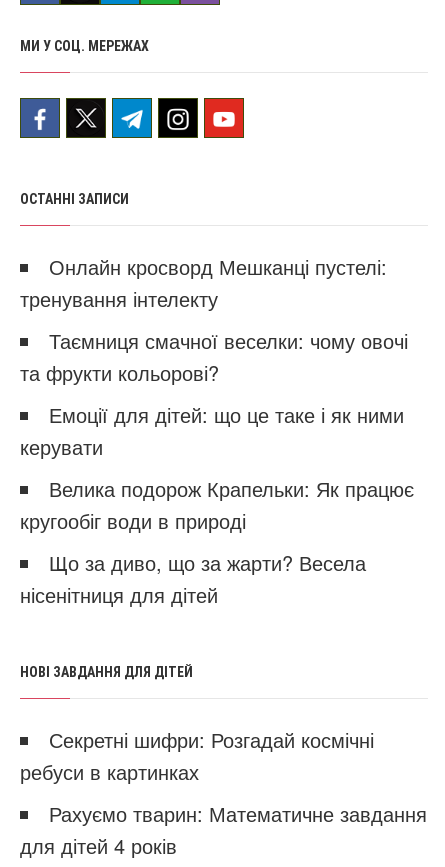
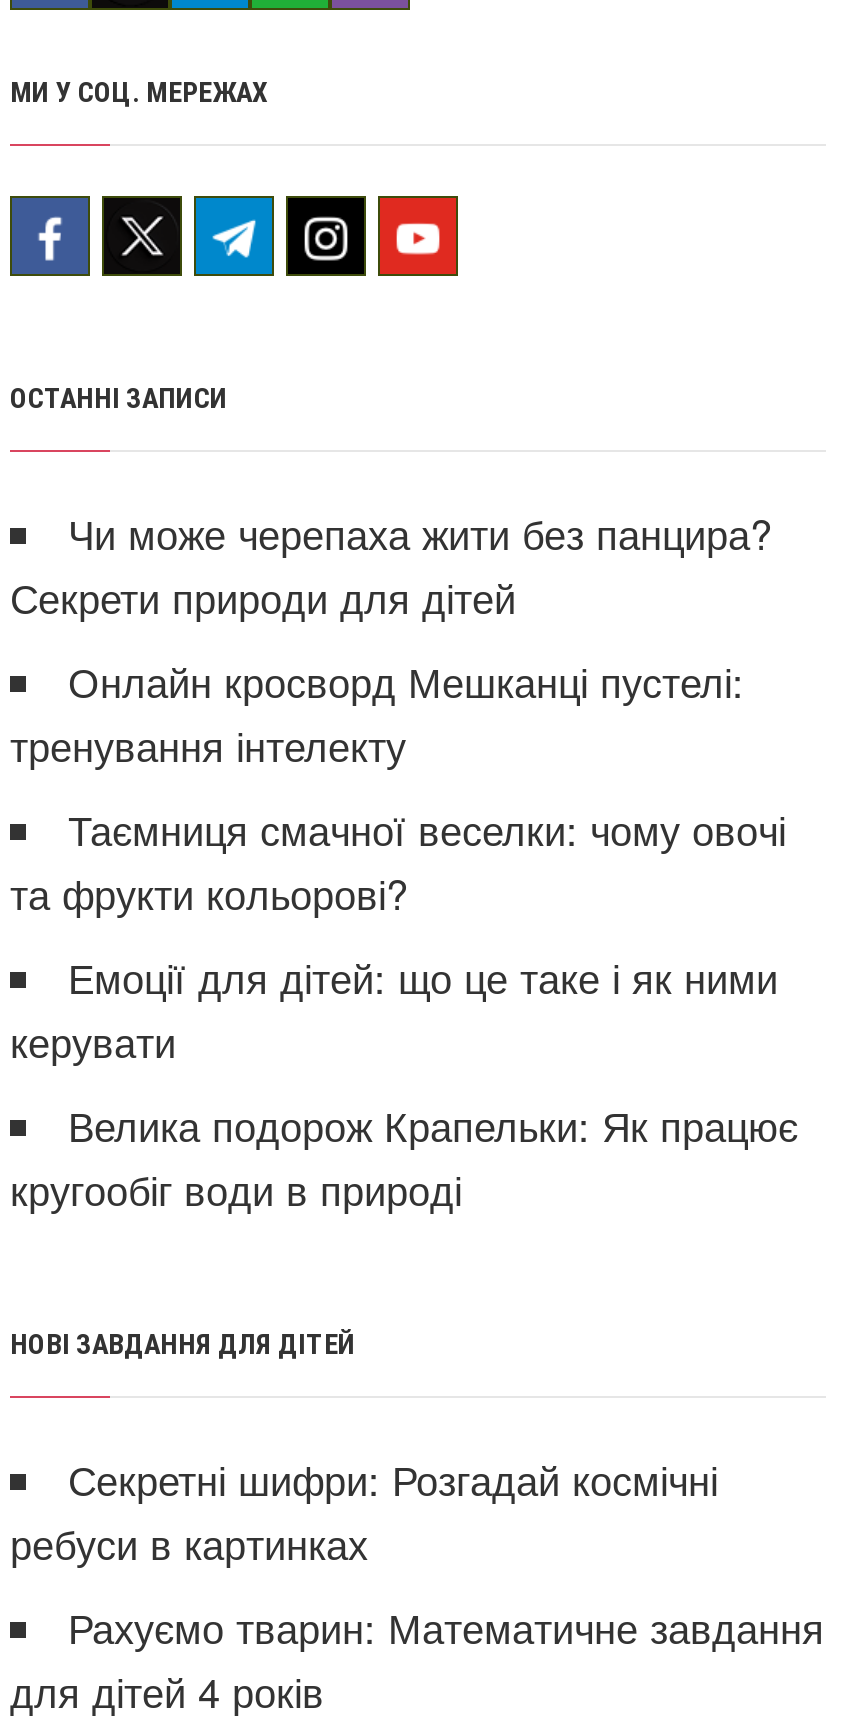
none -> [10,504,772,626] Чи може черепаха жити без панцира? | Секрети природи для дітей
moved [20,252,414,535] -> [10,652,798,1218]: Онлайн кросворд Мешканці пустелі: | тренування інтелекту | Таємниця смачної веселки: чому овочі | та фрукти кольорові? | Емоції для дітей: що це таке і як ними | керувати | Велика подорож Крапельки: Як працює | кругообіг води в природі
[20,548,366,609] Що за диво, що за жарти? Весела | нісенітниця для дітей -> none

